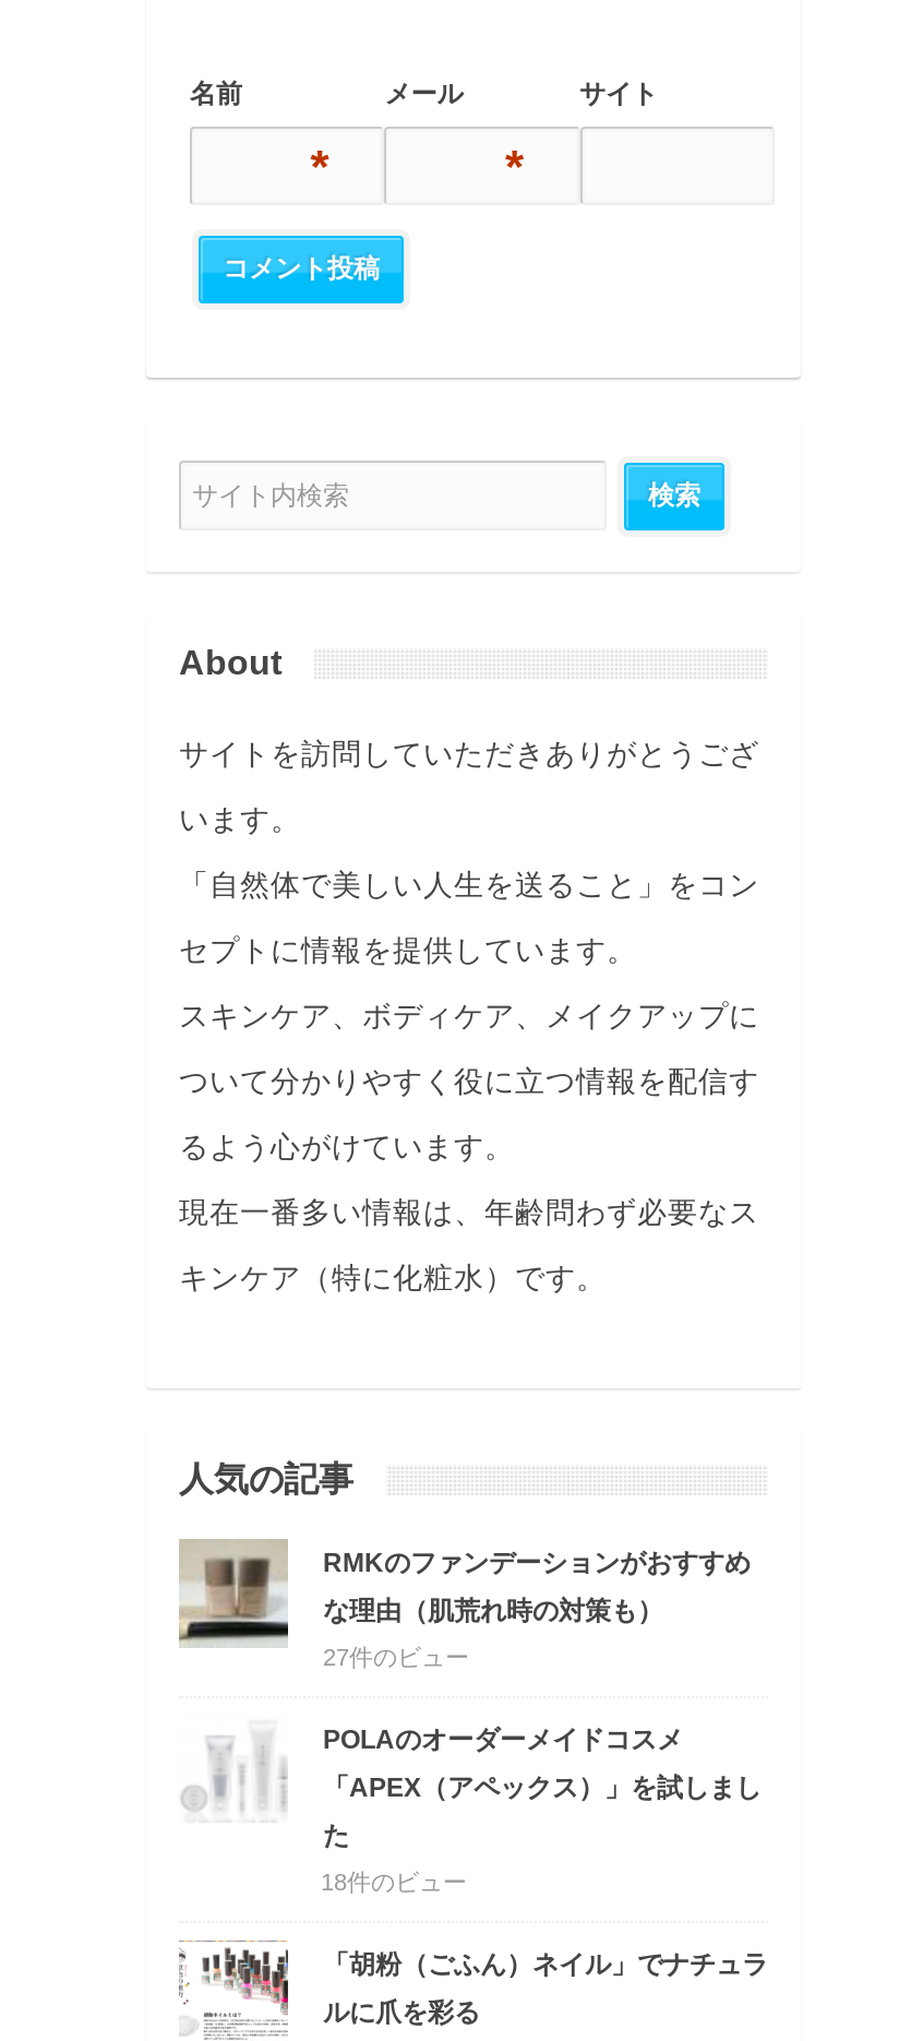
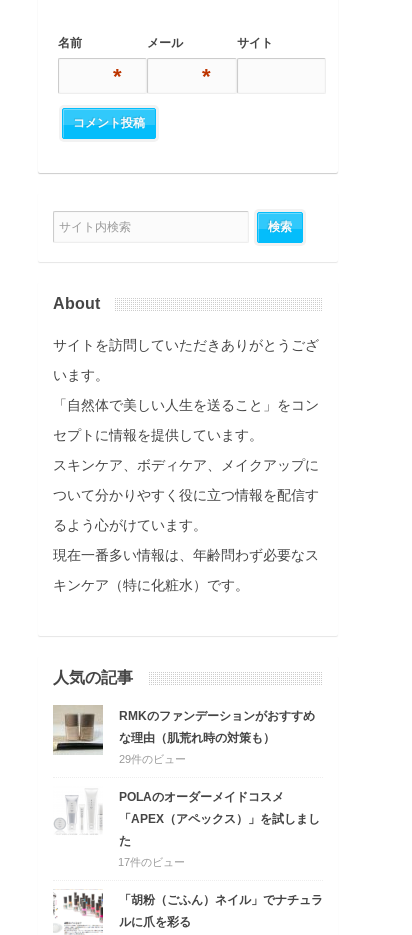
[323,1645,469,1671] 27件のビュー -> [119,753,186,765] 29件のビュー
[321,1869,467,1896] 18件のビュー -> [118,856,185,868] 17件のビュー

